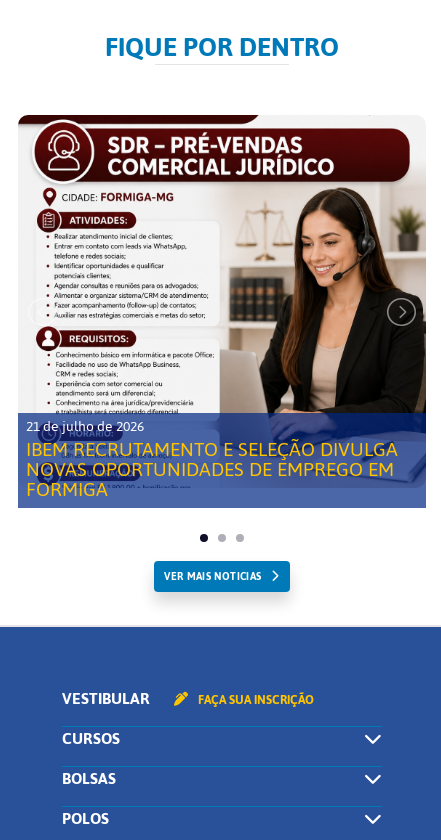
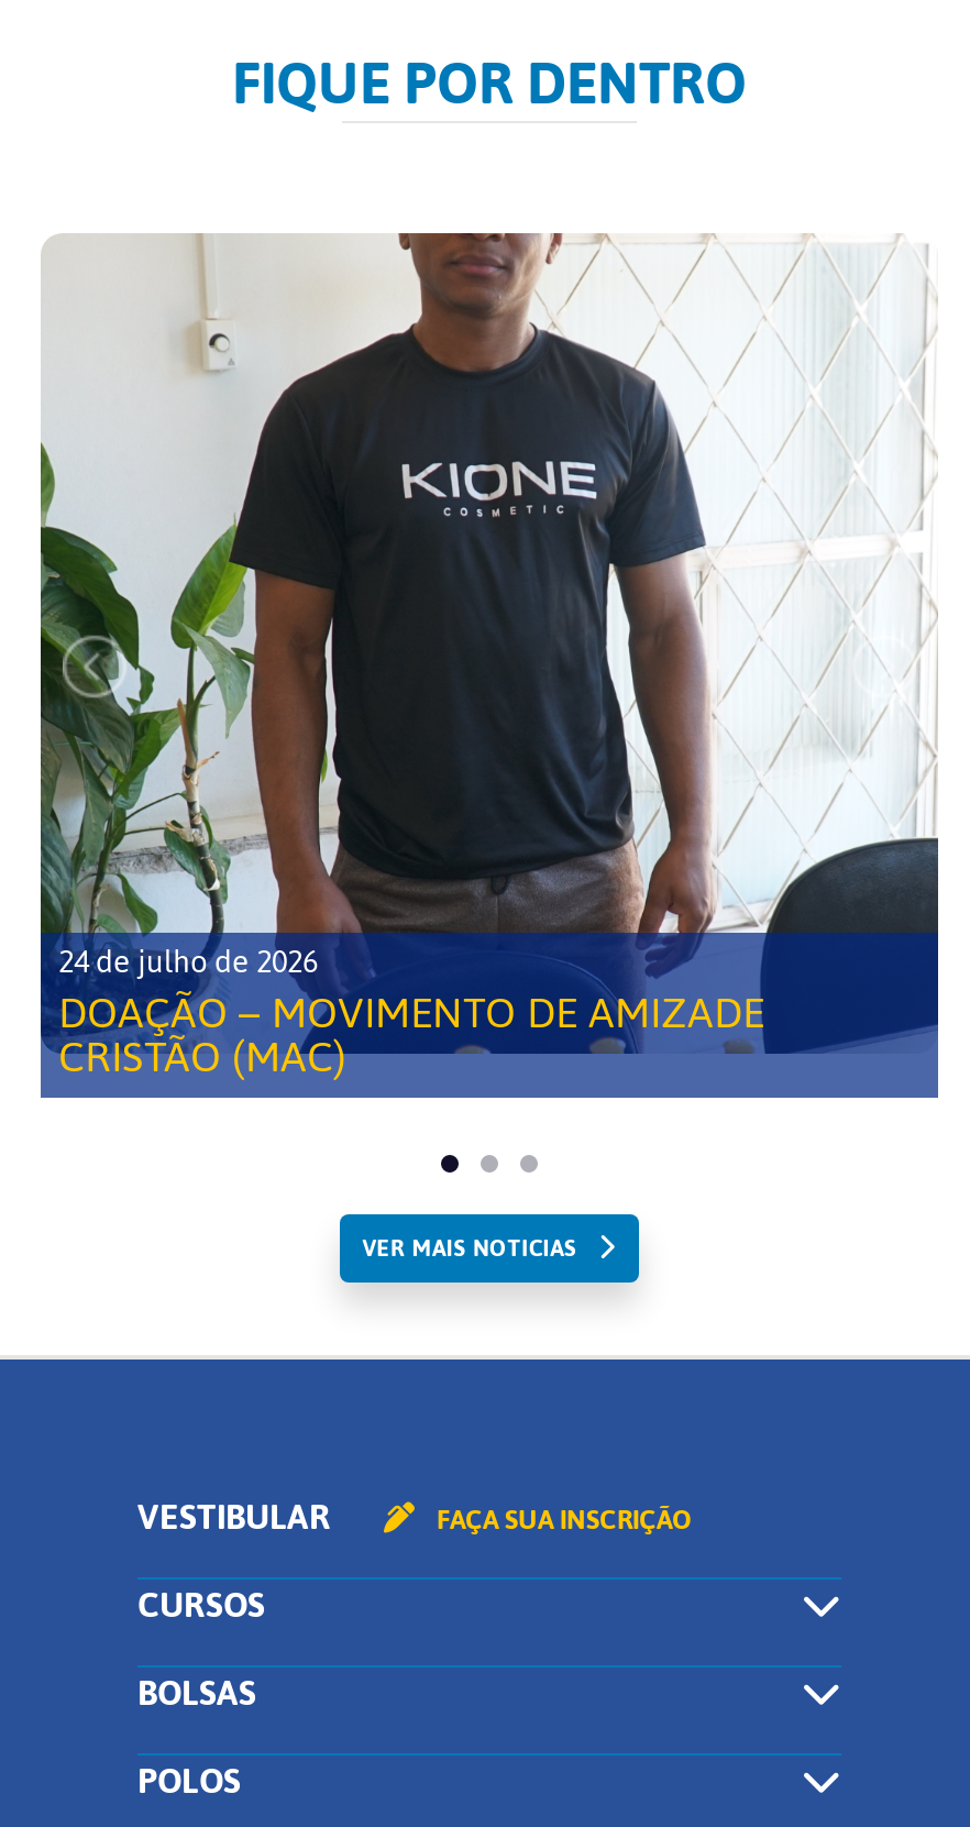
[18,114,427,508] [image] | 21 de julho de 2026 | IBEM RECRUTAMENTO E SELEÇÃO DIVULGA | NOVAS OPORTUNIDADES DE EMPREGO EM | FORMIGA -> [38,231,938,1098] [image] | 24 de julho de 2026 | DOAÇÃO – MOVIMENTO DE AMIZADE | CRISTÃO (MAC)

